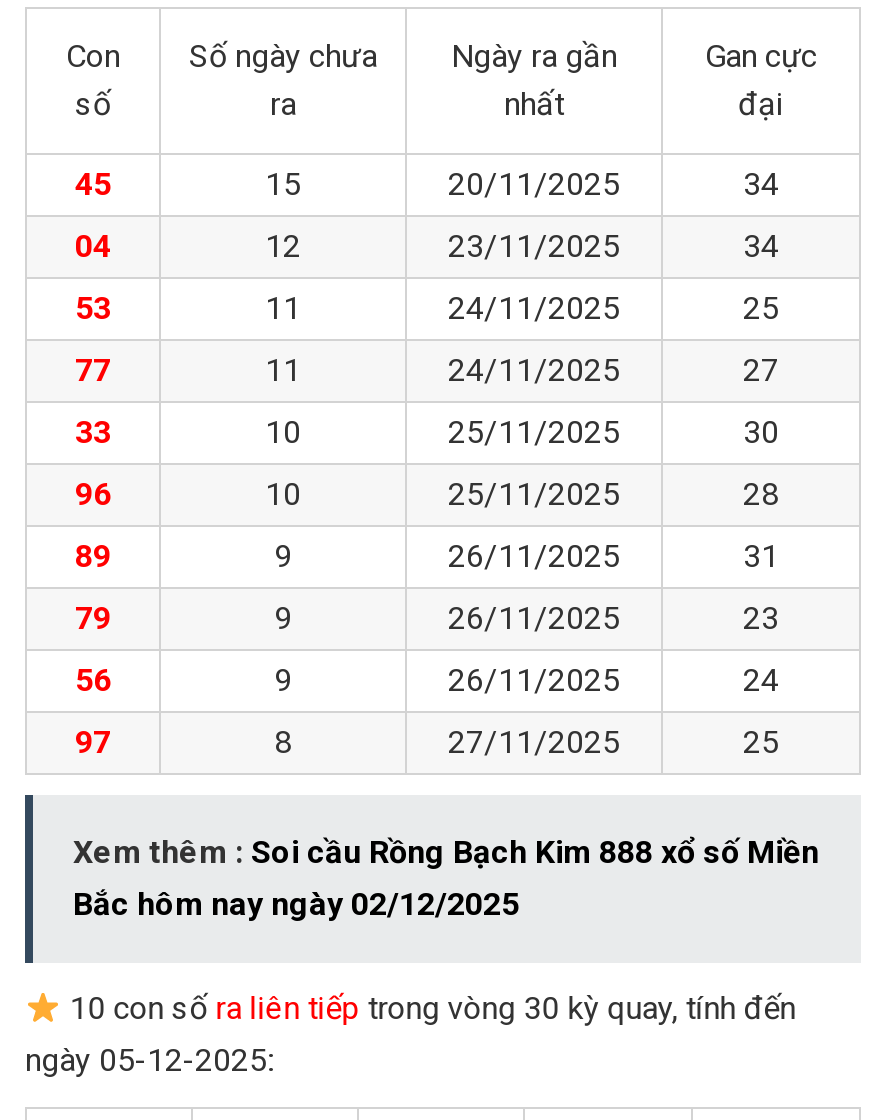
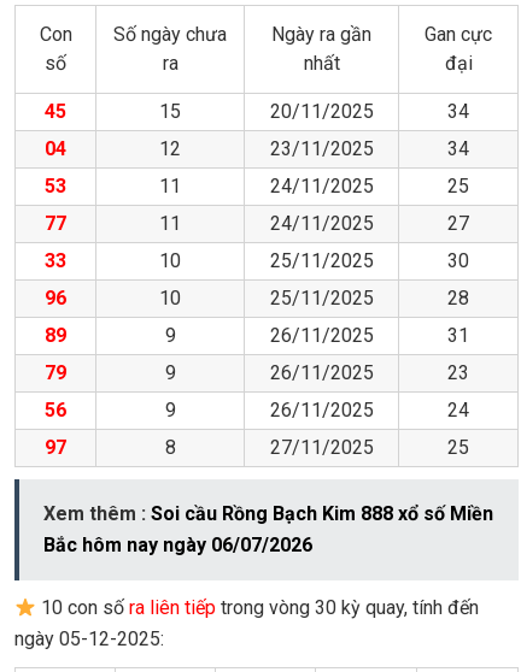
[73,885,519,923] Bắc hôm nay ngày 02/12/2025 -> [43,534,312,556] Bắc hôm nay ngày 06/07/2026

